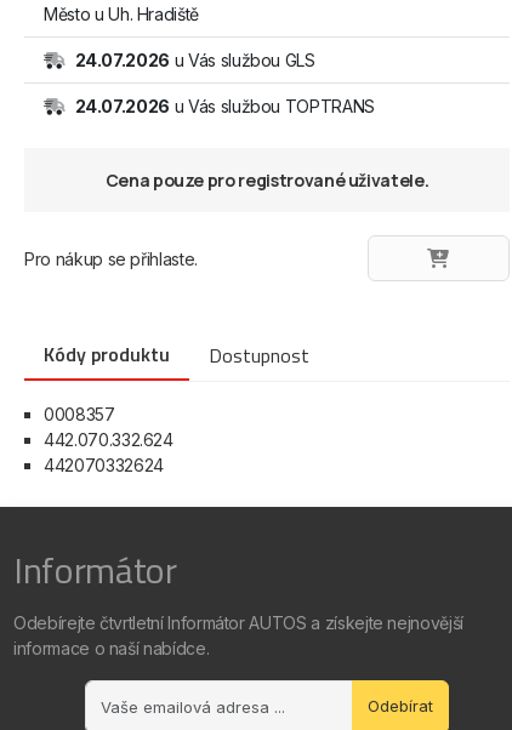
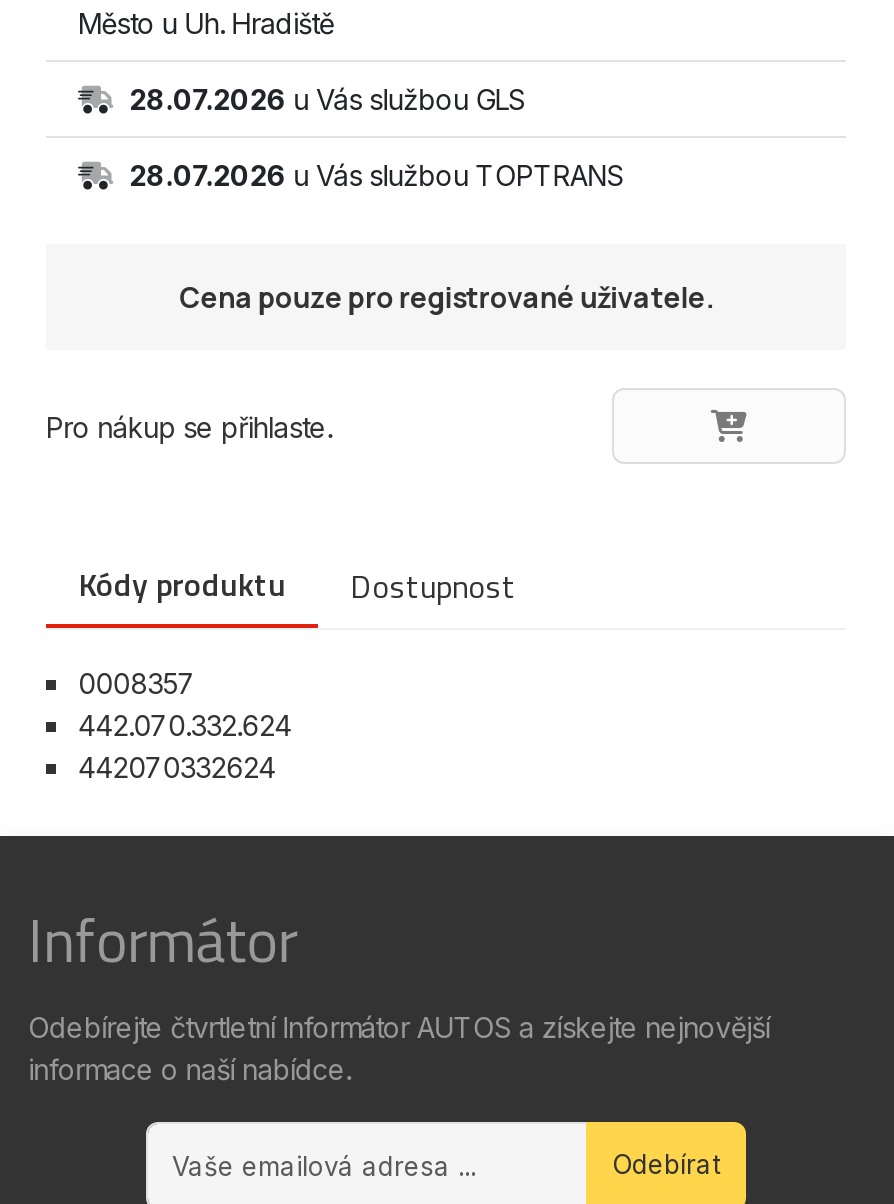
[75,50,315,70] 24.07.2026 u Vás službou GLS -> [129,82,525,116] 28.07.2026 u Vás službou GLS
[75,96,375,116] 24.07.2026 u Vás službou TOPTRANS -> [129,158,624,192] 28.07.2026 u Vás službou TOPTRANS

